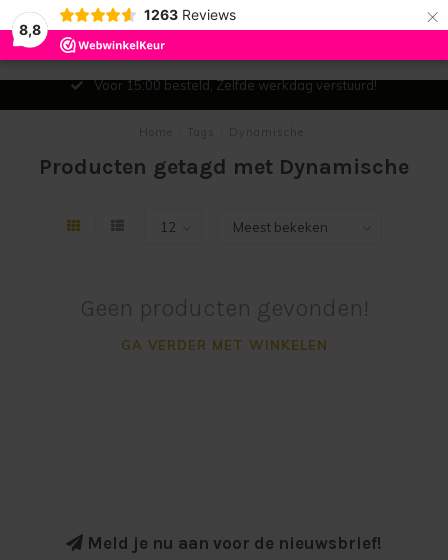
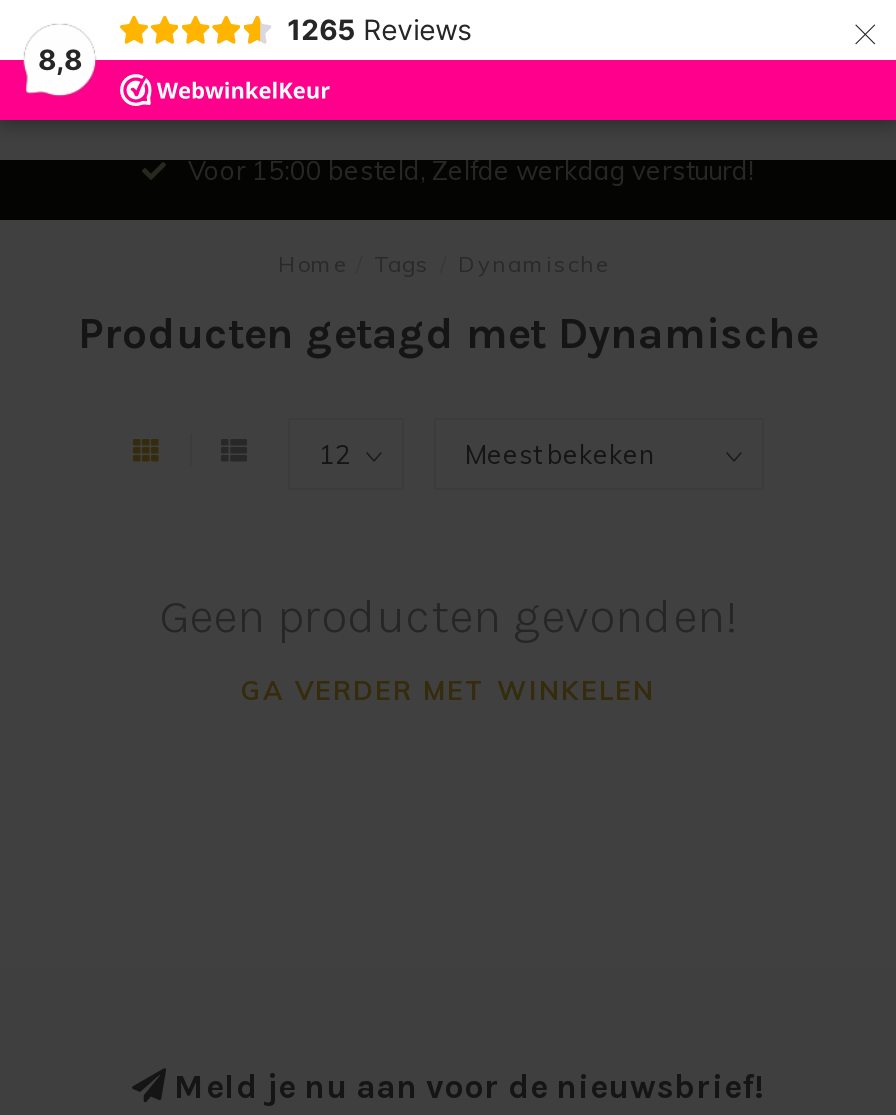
[144,6,236,23] 1263 Reviews -> [287,12,471,46] 1265 Reviews

